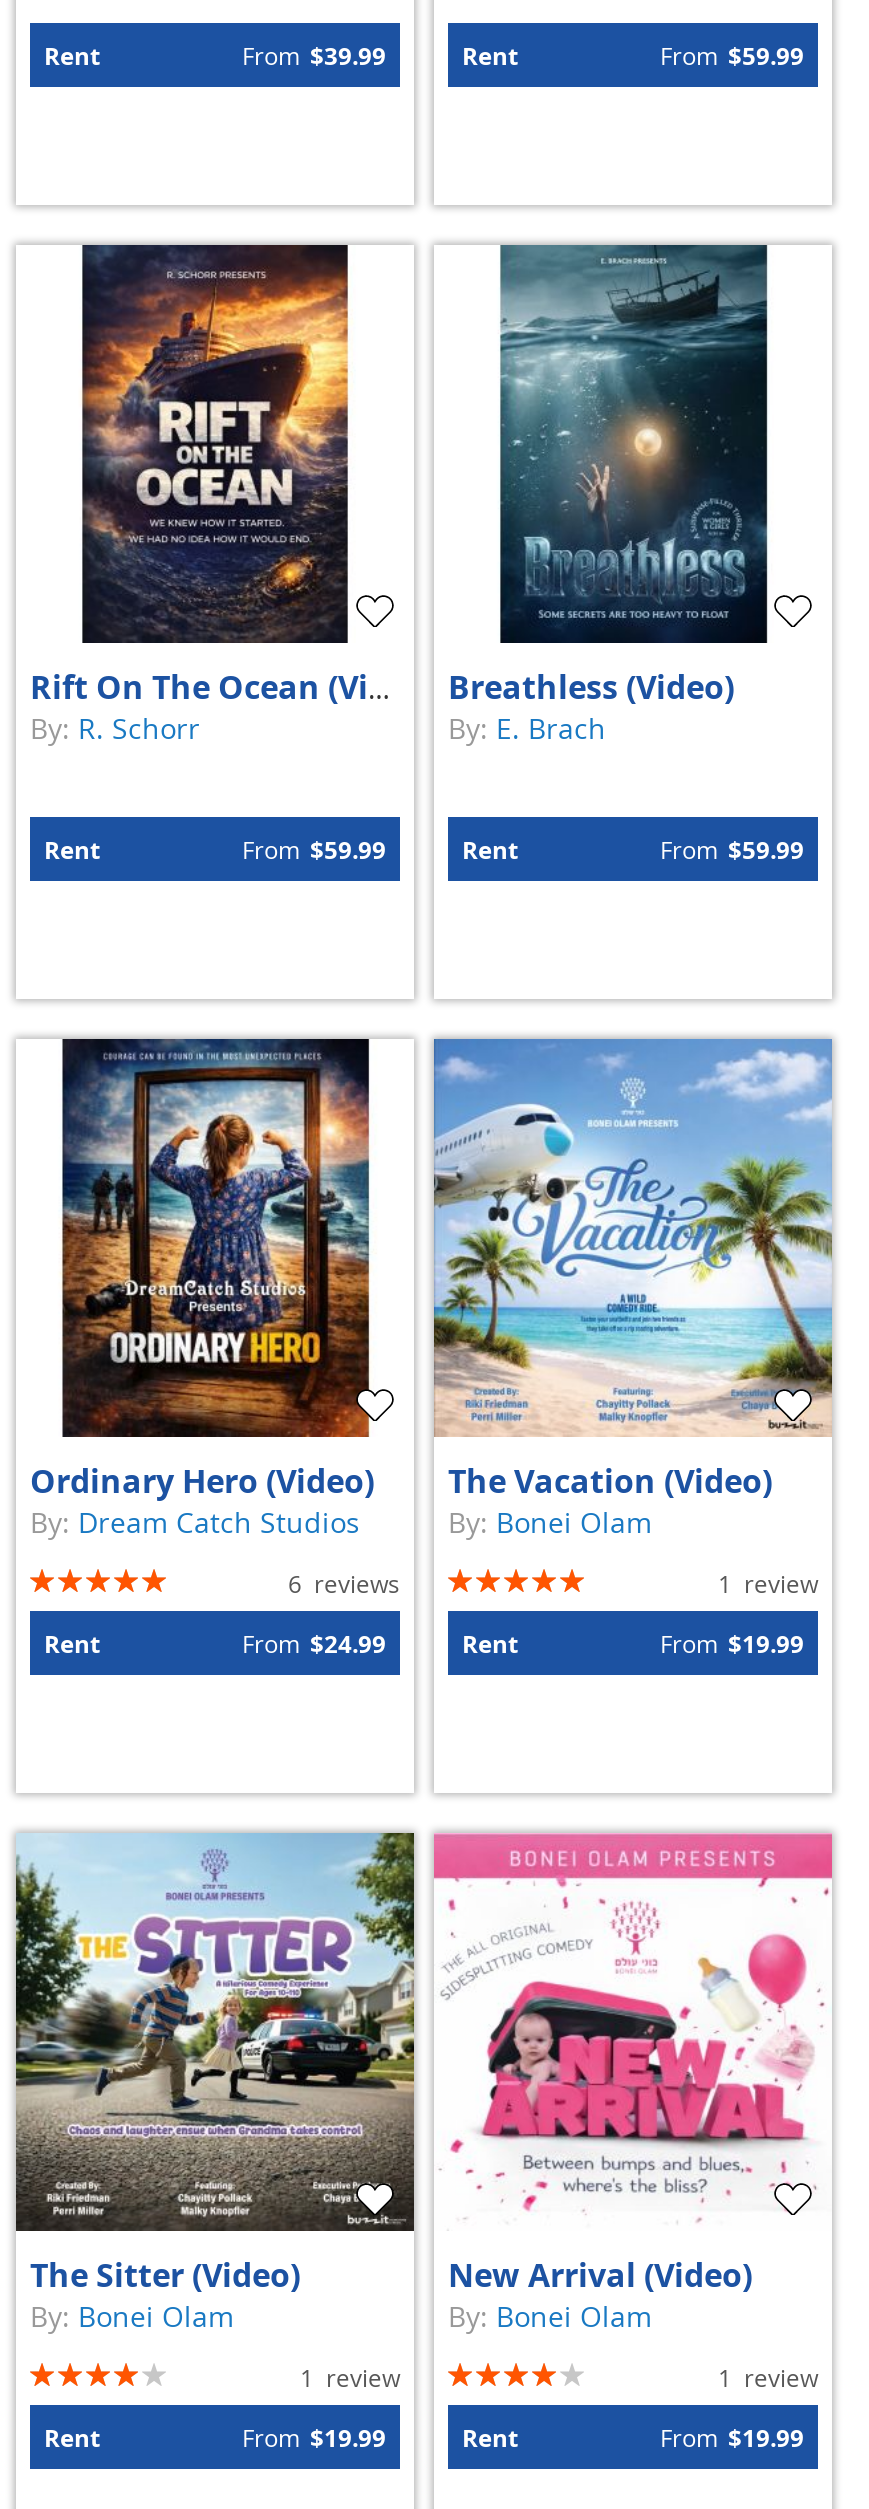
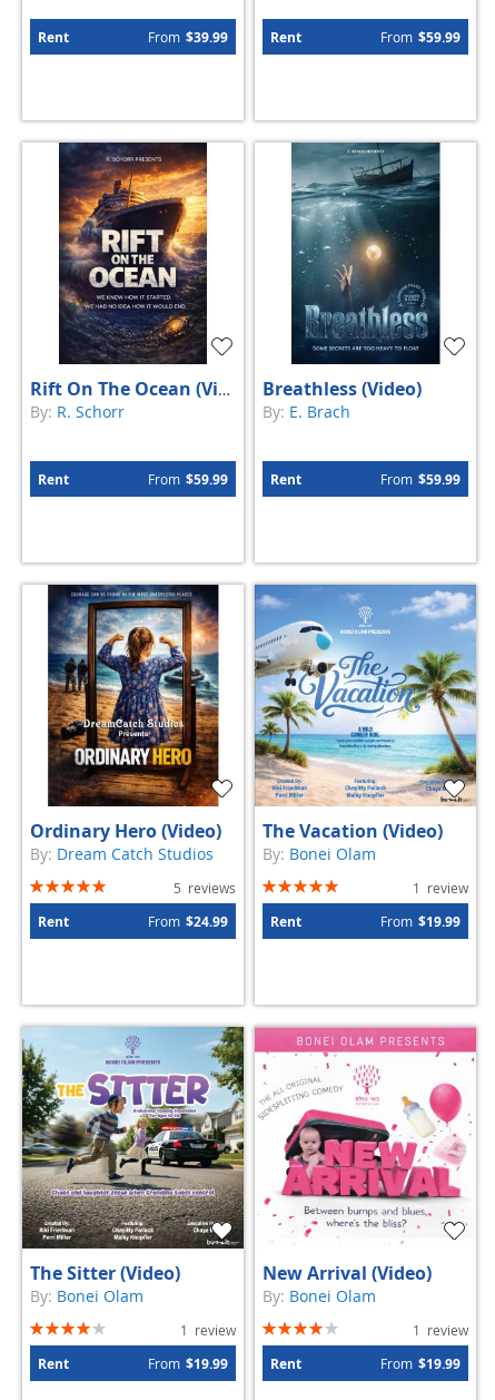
[288,1566,400,1598] 6 reviews -> [174,878,236,896] 5 reviews

